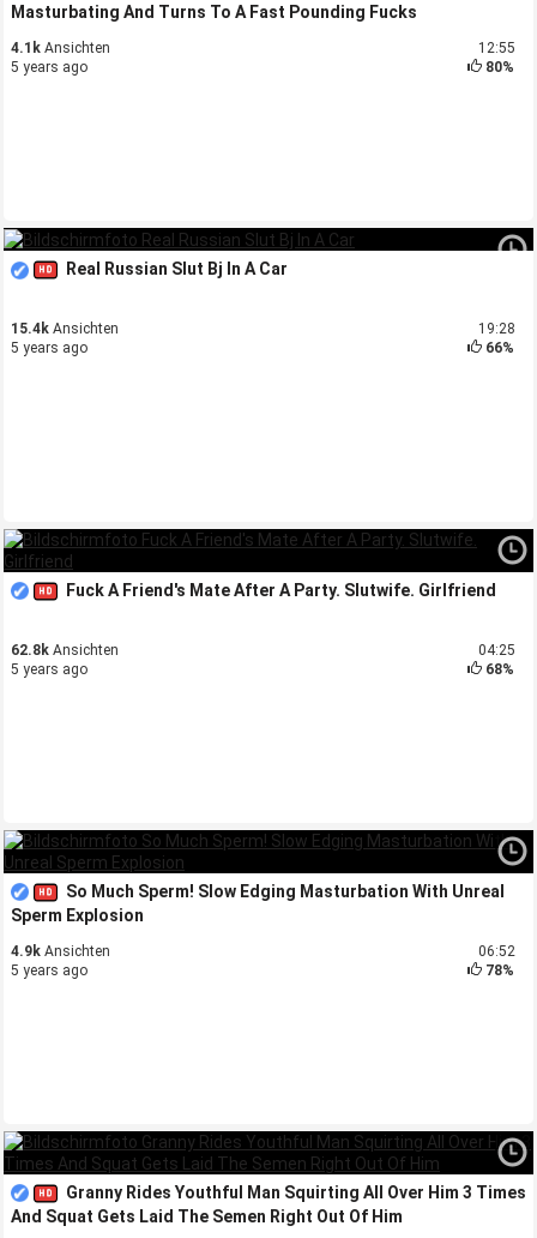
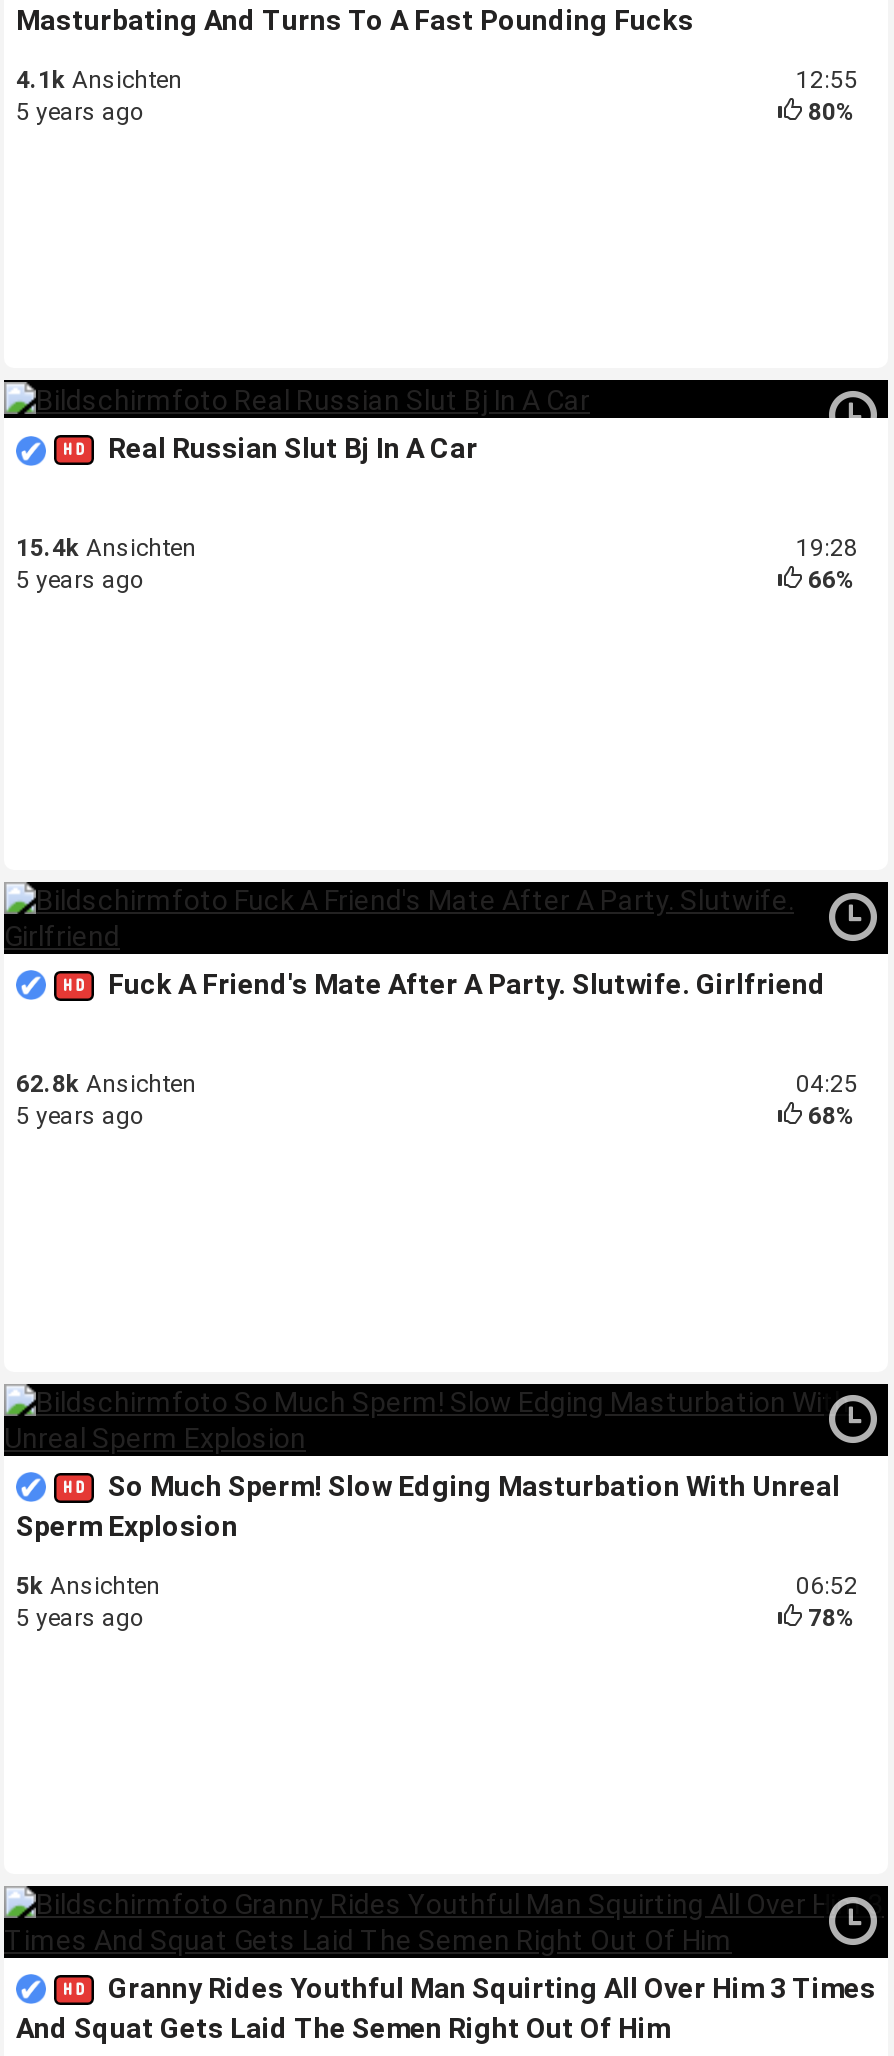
[11,942,110,959] 4.9k Ansichten -> [16,1571,160,1599] 5k Ansichten

